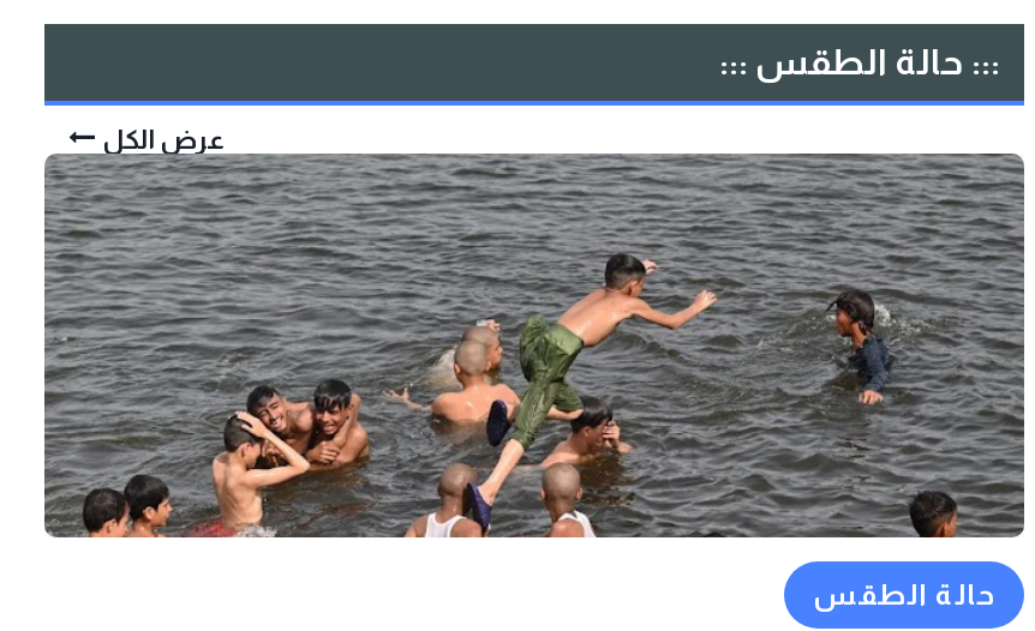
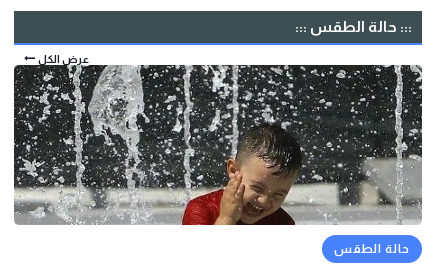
[42,151,1024,540] [image] -> [14,64,422,226] [image]

